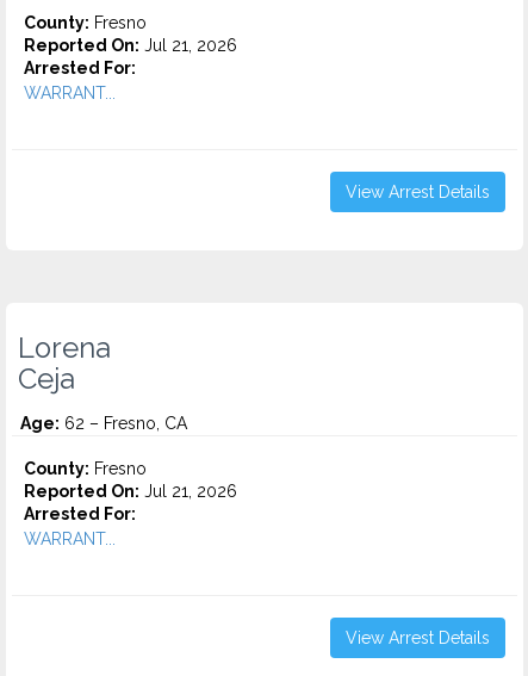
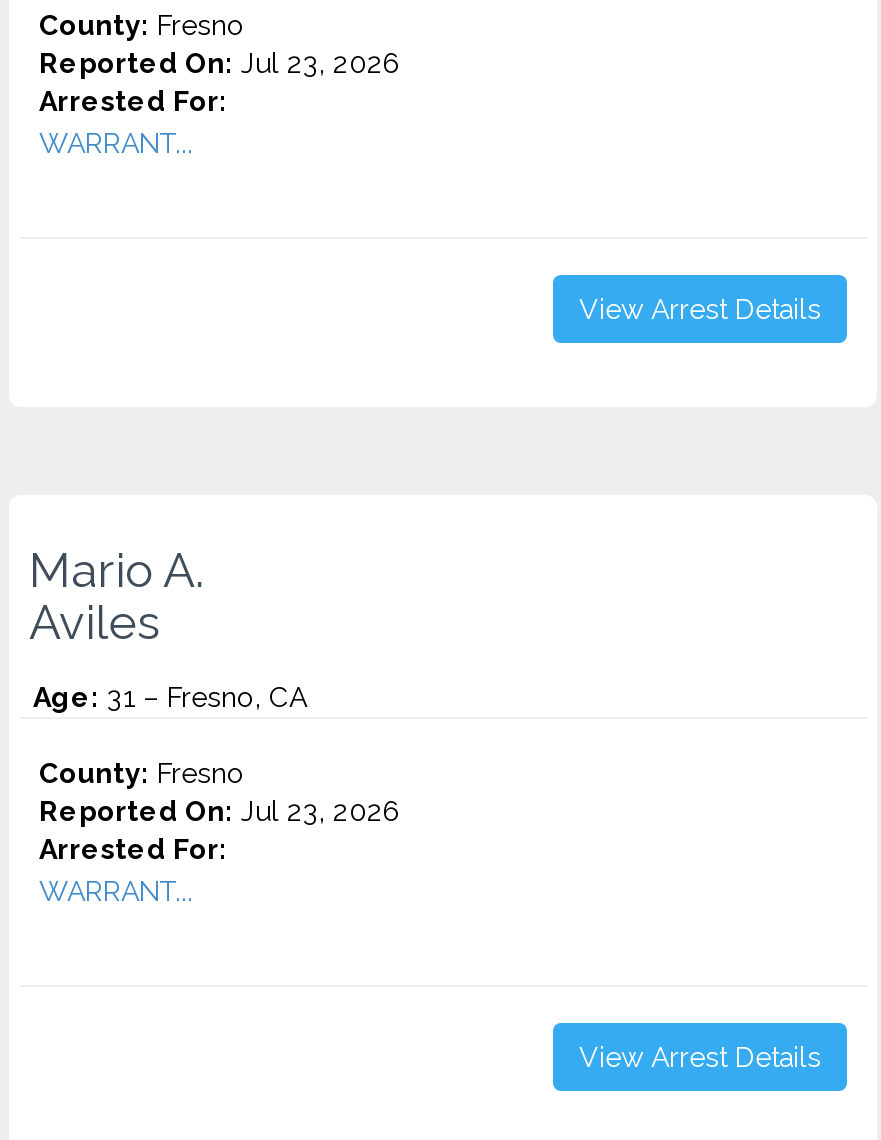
[24,36,237,55] Reported On: Jul 21, 2026 -> [39,47,401,79] Reported On: Jul 23, 2026
[18,331,111,396] Lorena | Ceja -> [29,543,205,651] Mario A. | Aviles
[20,414,187,433] Age: 62 – Fresno, CA -> [33,681,307,713] Age: 31 – Fresno, CA
[24,482,237,501] Reported On: Jul 21, 2026 -> [39,795,401,827] Reported On: Jul 23, 2026

